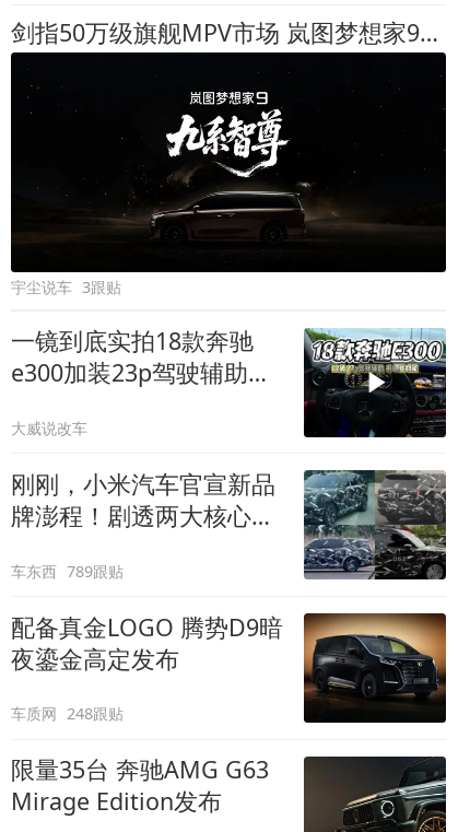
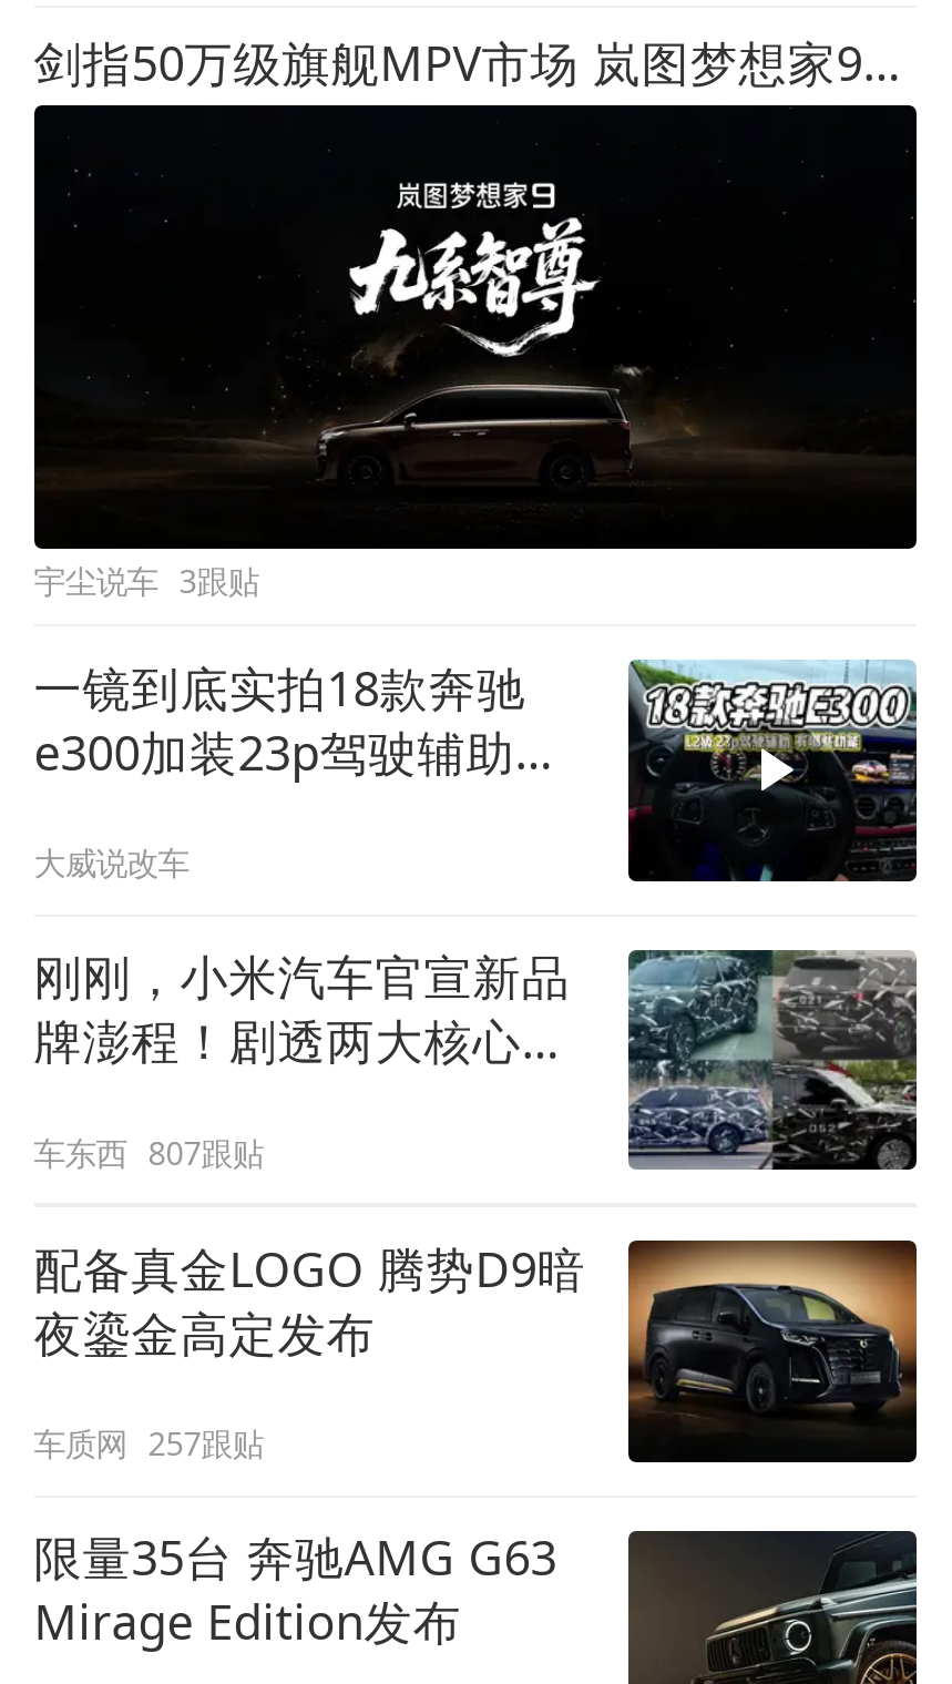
[11,560,124,581] 车东西 789跟贴 -> [34,1131,263,1173] 车东西 807跟贴
[11,703,124,724] 车质网 248跟贴 -> [34,1423,263,1465] 车质网 257跟贴

